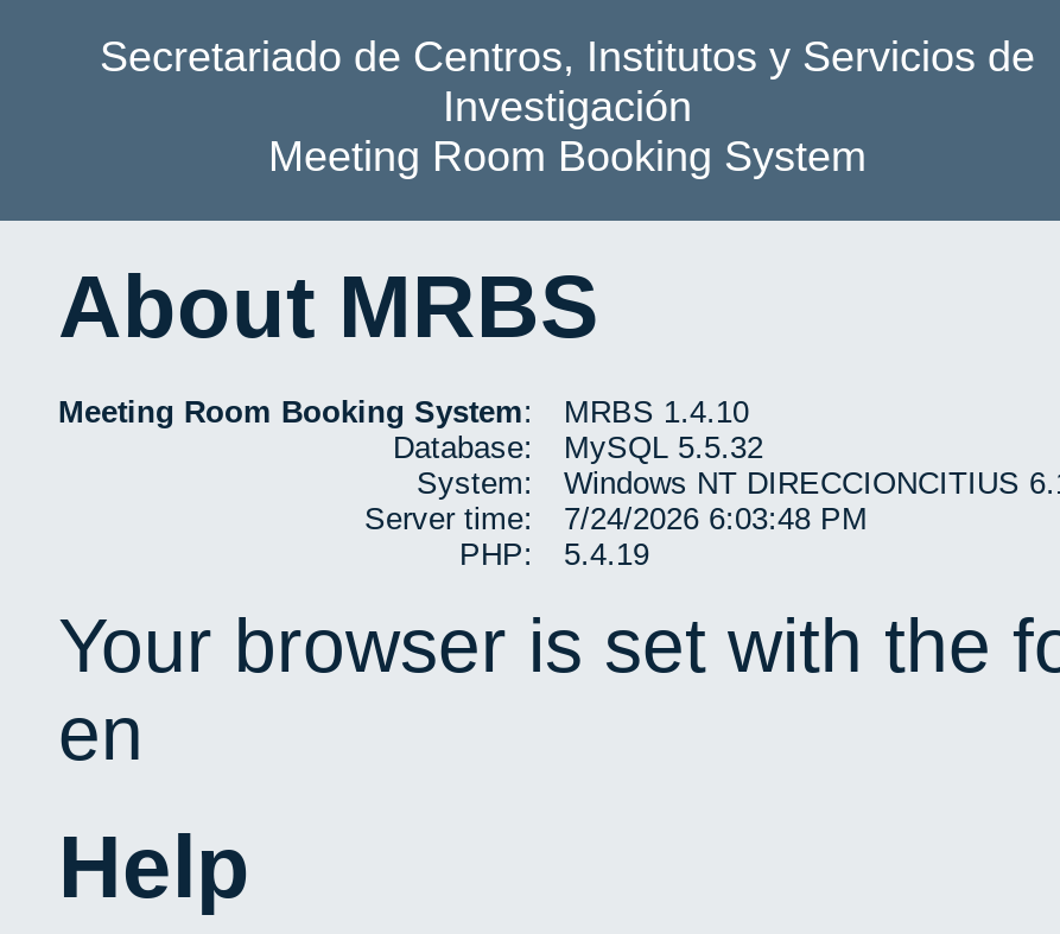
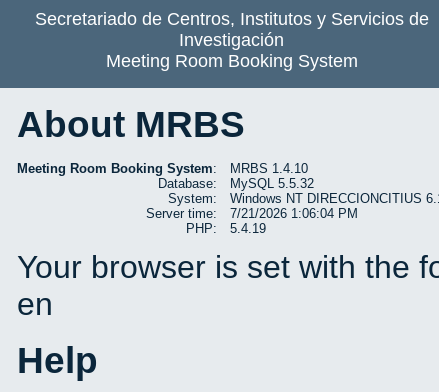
[364,502,868,537] Server time: 7/24/2026 6:03:48 PM -> [146,206,358,221] Server time: 7/21/2026 1:06:04 PM

